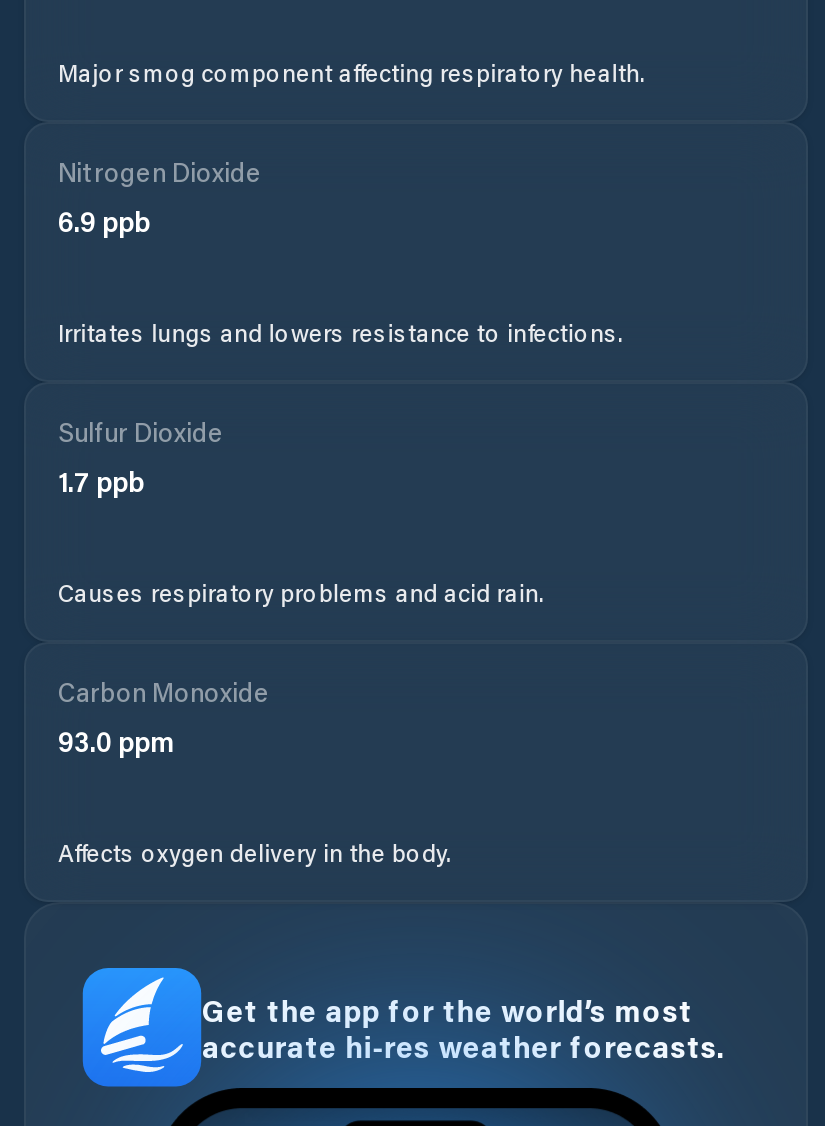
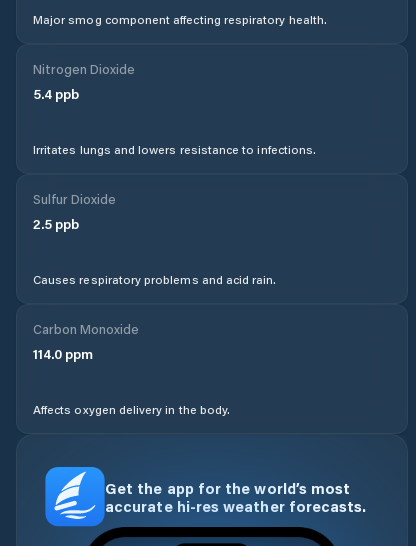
[58,202,150,240] 6.9 ppb -> [33,84,79,103] 5.4 ppb
[58,462,144,500] 1.7 ppb -> [33,214,79,233] 2.5 ppb
[58,722,174,760] 93.0 ppm -> [33,344,93,363] 114.0 ppm

